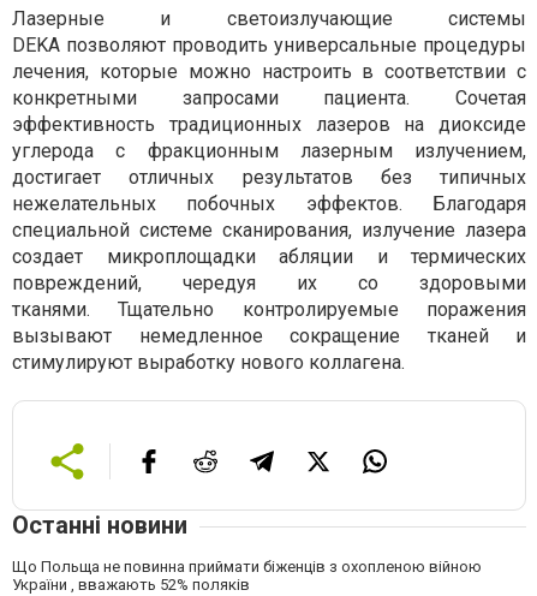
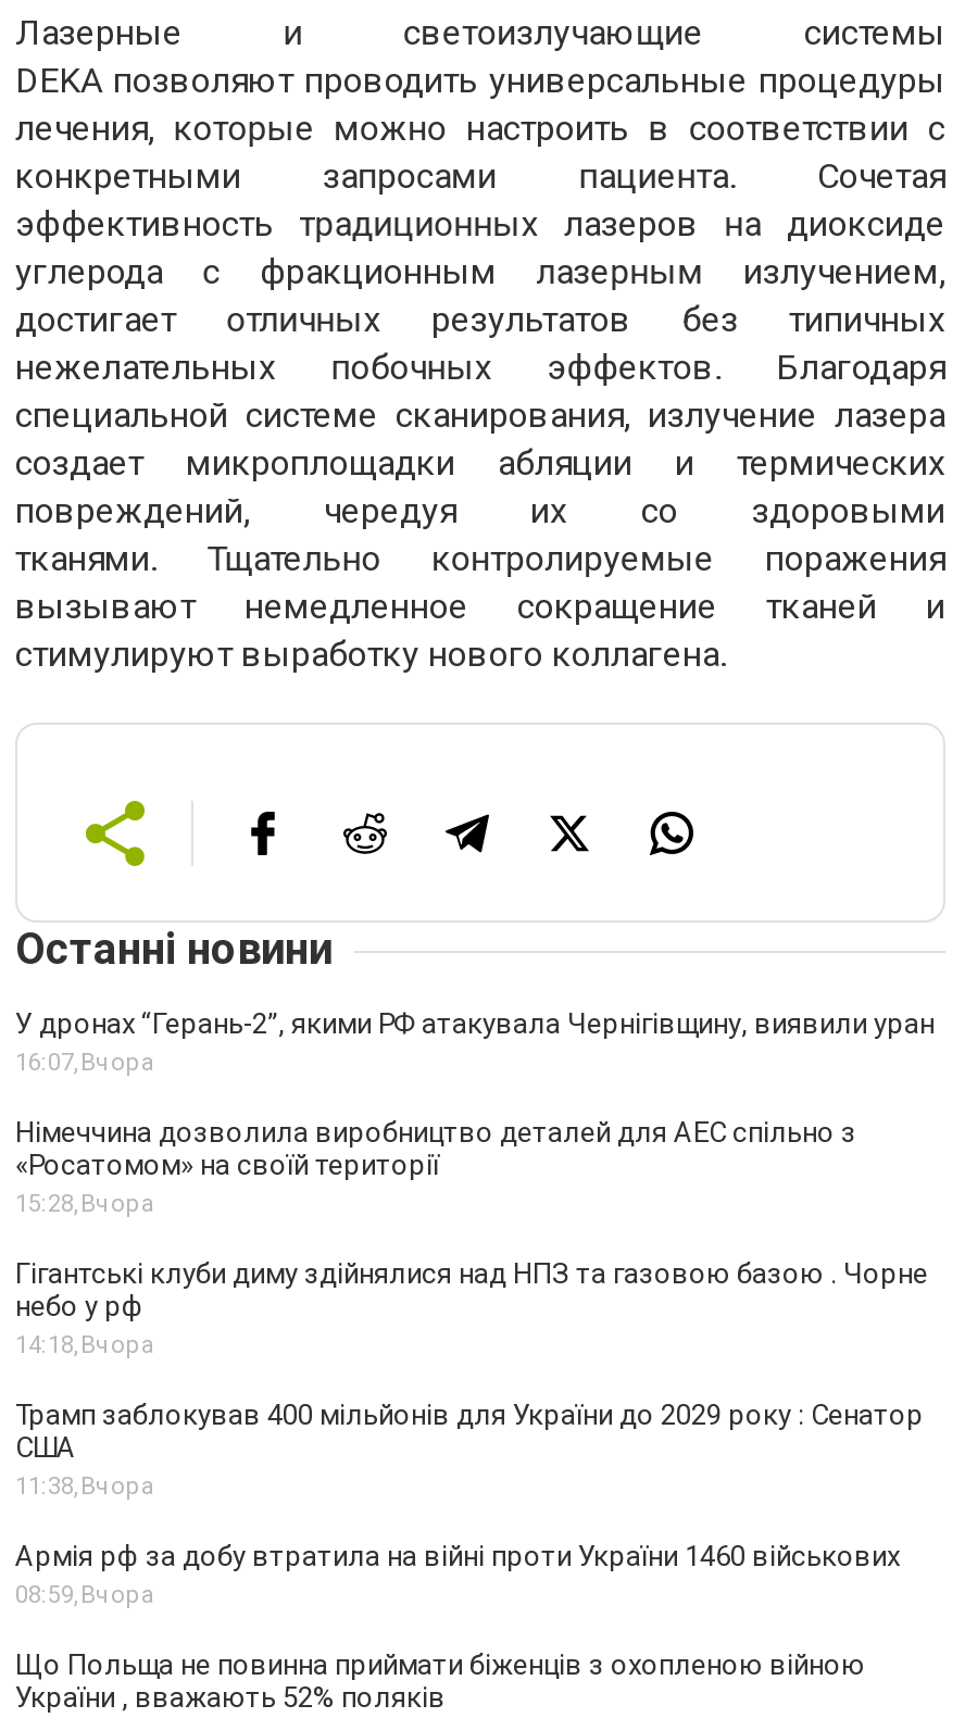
none -> [15,1007,935,1609] У дронах “Герань-2”, якими РФ атакувала Чернігівщину, виявили уран | 16:07, Вчора | Німеччина дозволила виробництво деталей для АЕС спільно з | «Росатомом» на своїй території | 15:28, Вчора | Гігантські клуби диму здійнялися над НПЗ та газовою базою . Чорне | небо у рф | 14:18, Вчора | Трамп заблокував 400 мільйонів для України до 2029 року : Сенатор | США | 11:38, Вчора | Армія рф за добу втратила на війні проти України 1460 військових | 08:59, Вчора

